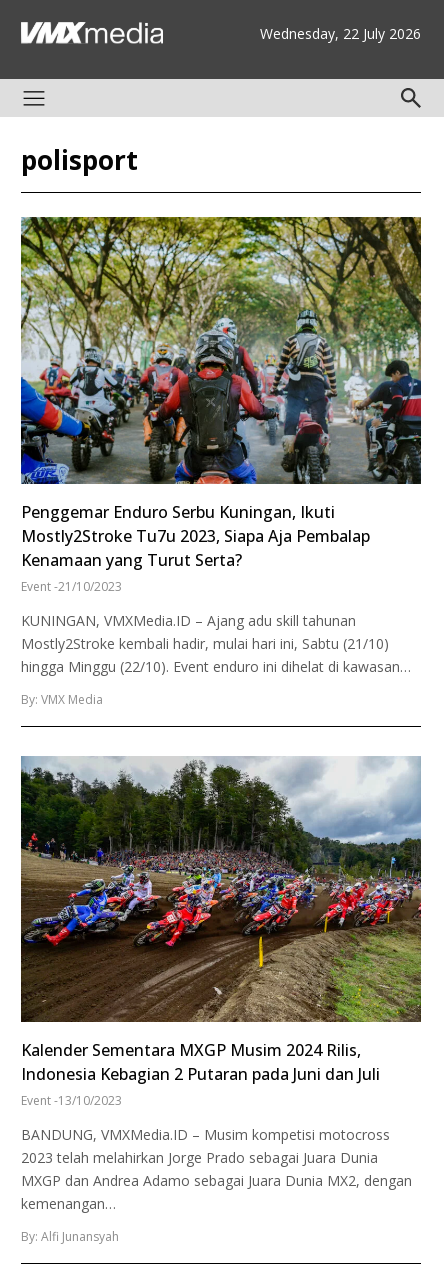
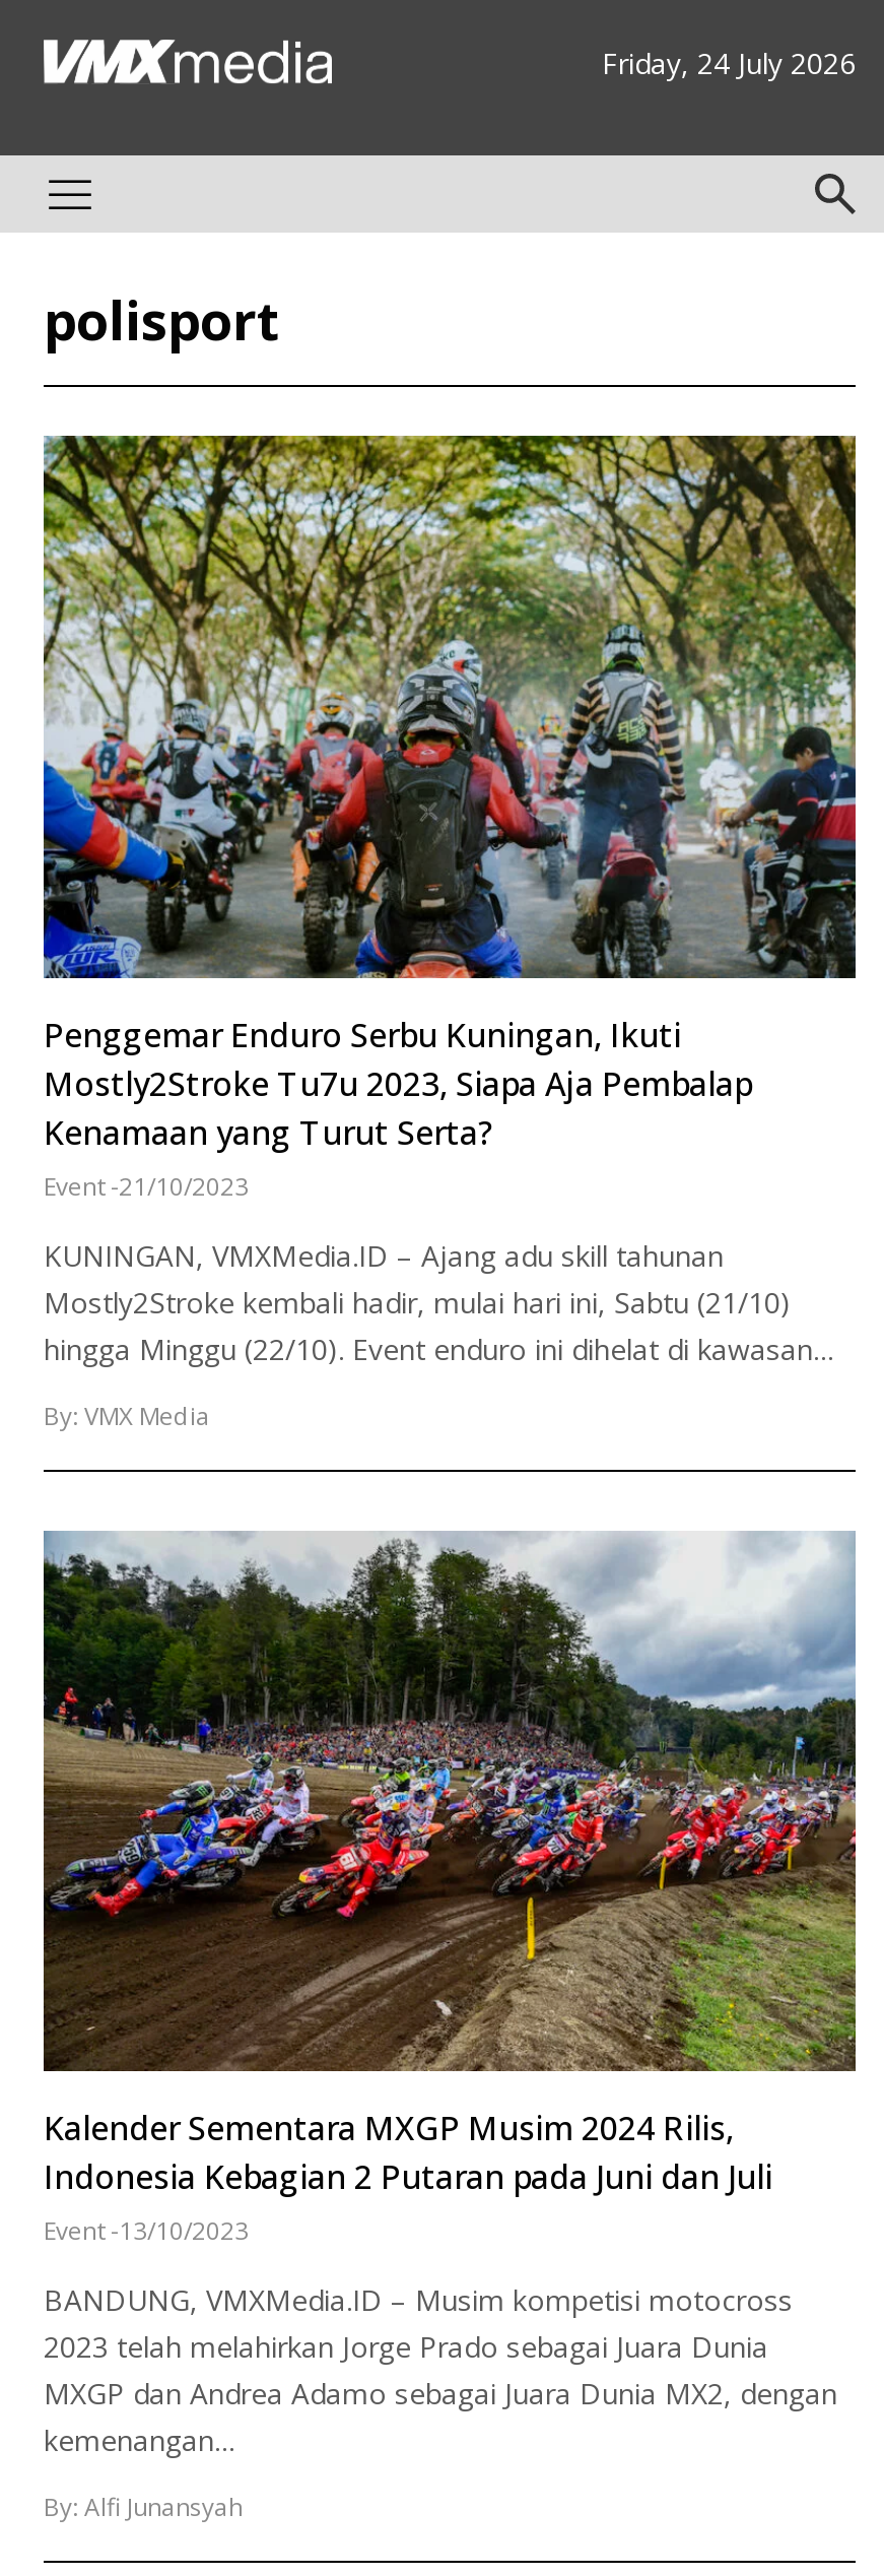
[260,23,421,42] Wednesday, 22 July 2026 -> [602,43,856,81] Friday, 24 July 2026

